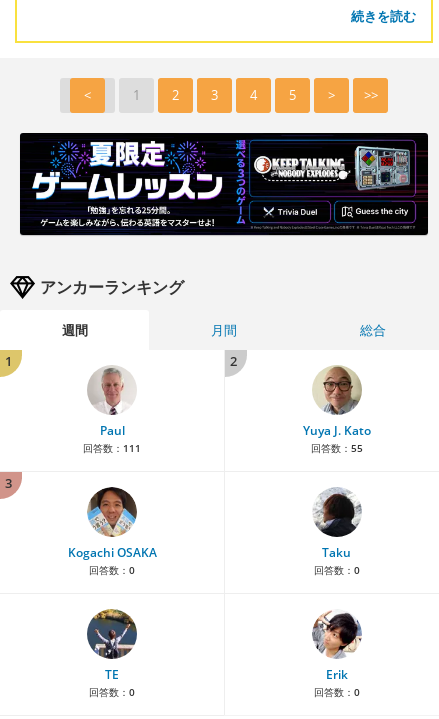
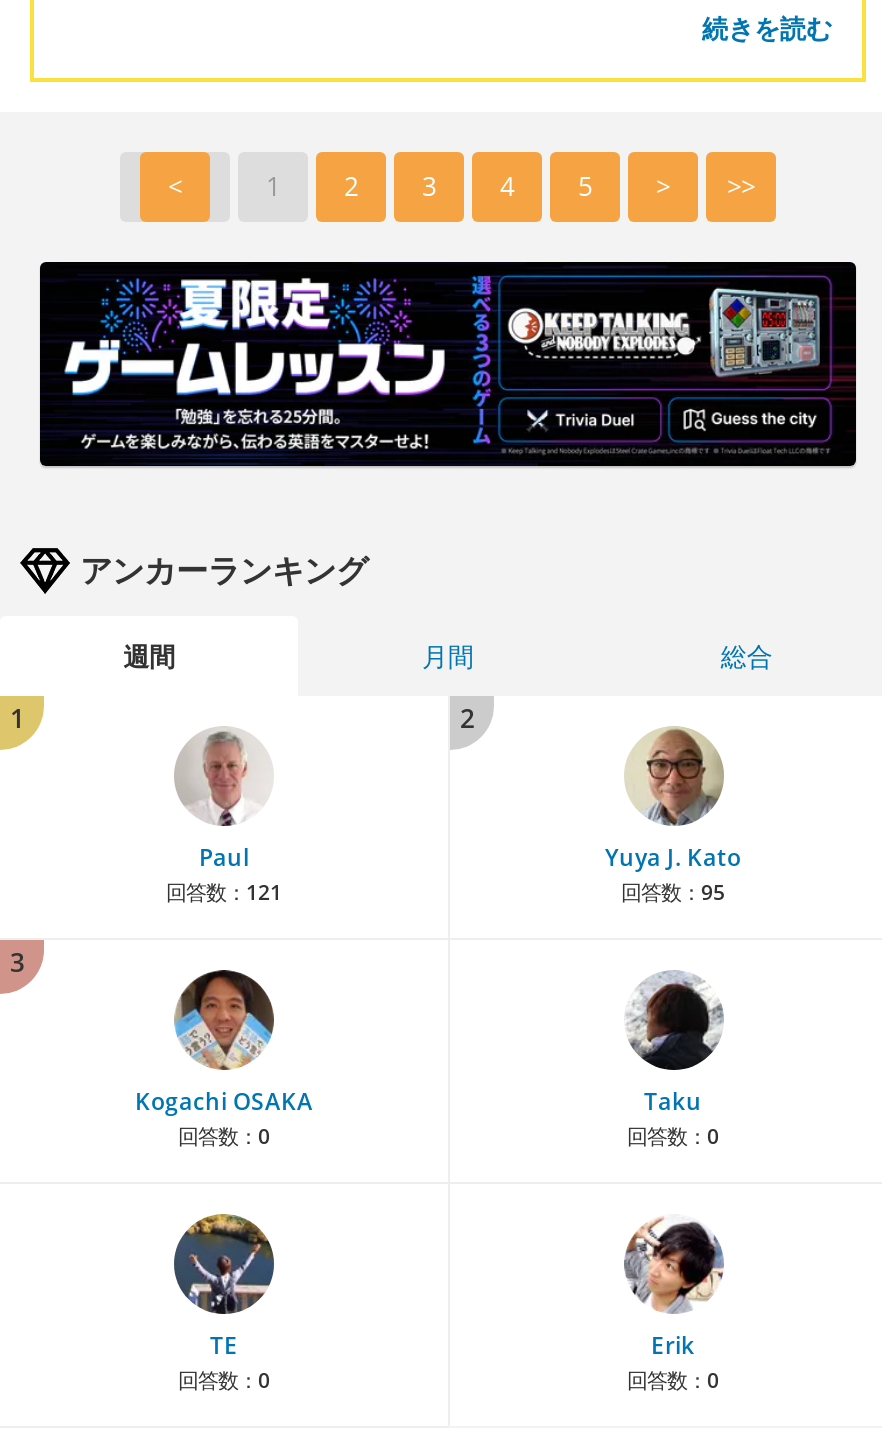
[83,441,141,455] 回答数：111 -> [166,877,282,905] 回答数：121
[310,441,362,455] 回答数：55 -> [621,877,725,905] 回答数：95

